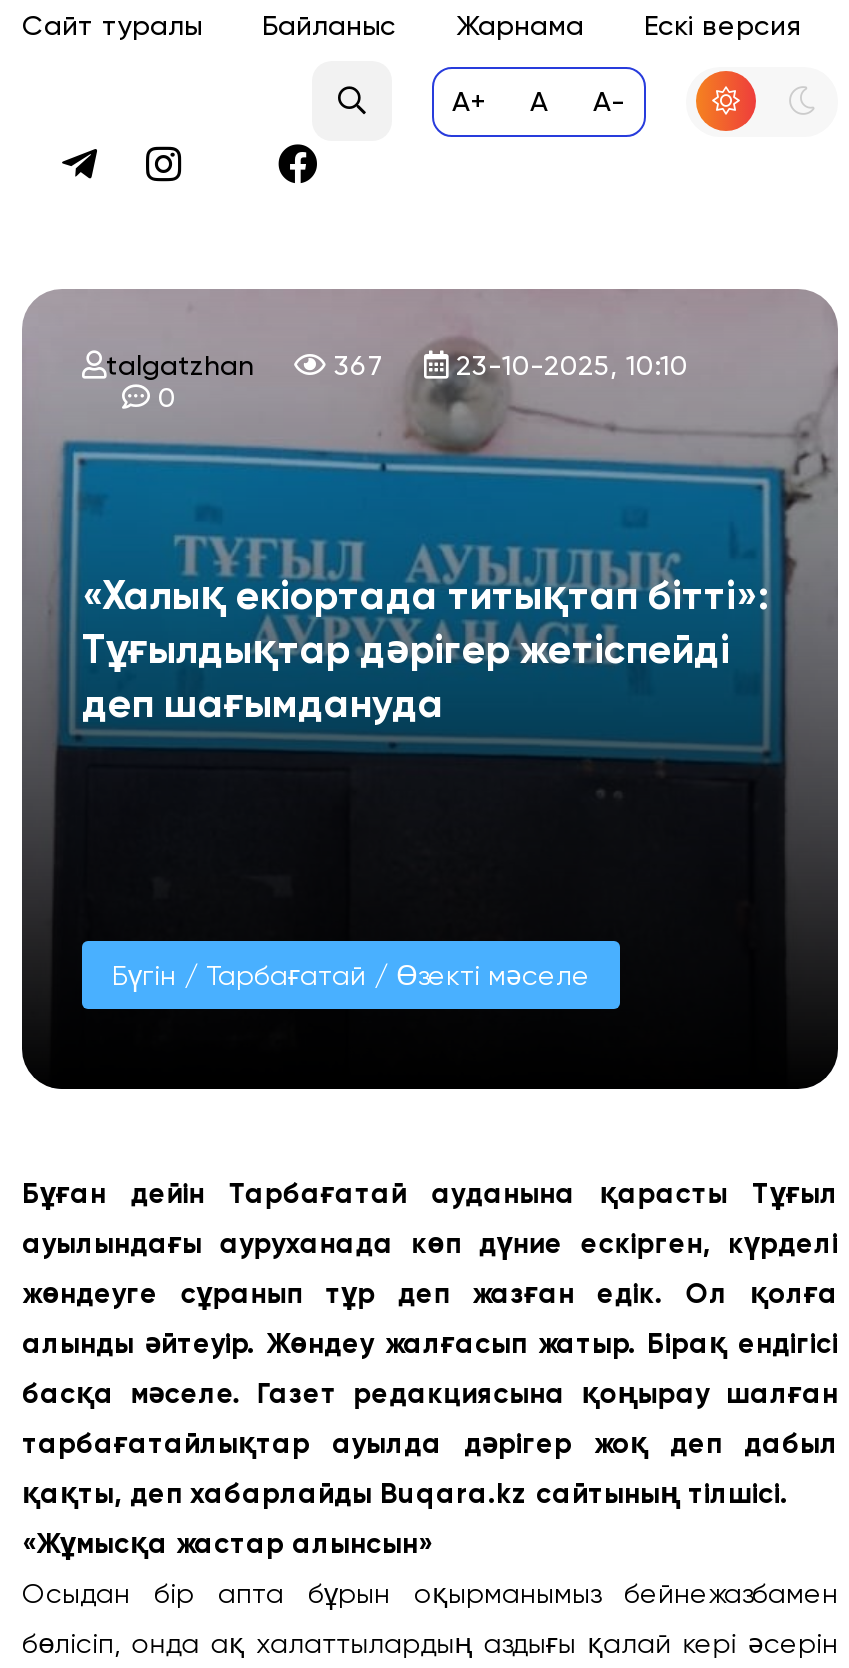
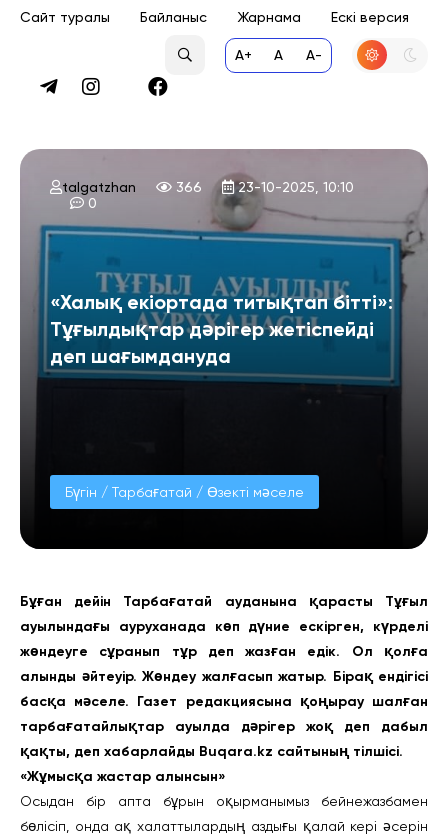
[326,349,688,381] 367 23-10-2025, 10:10 -> [172,179,354,195] 366 23-10-2025, 10:10

